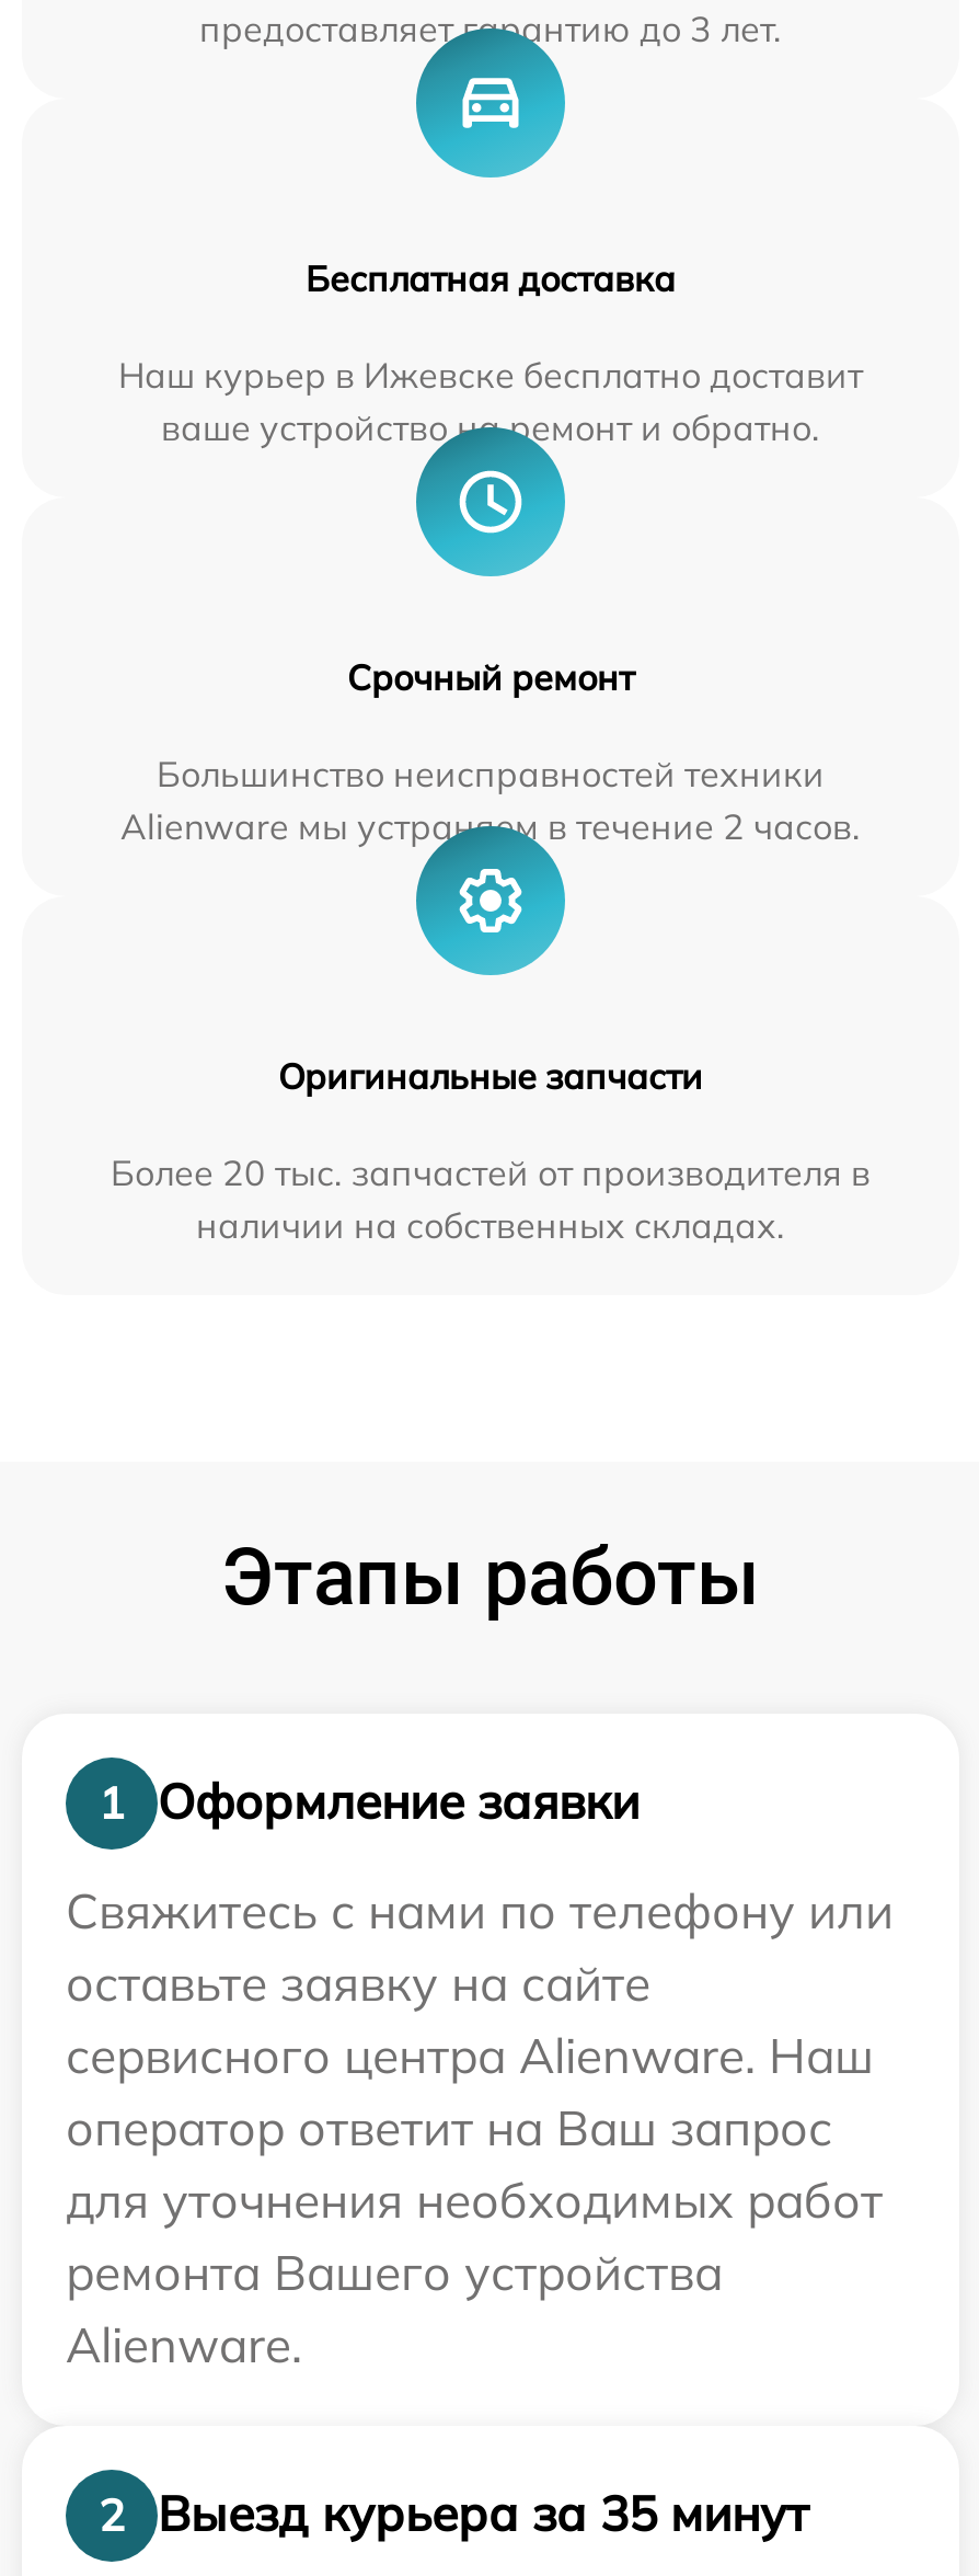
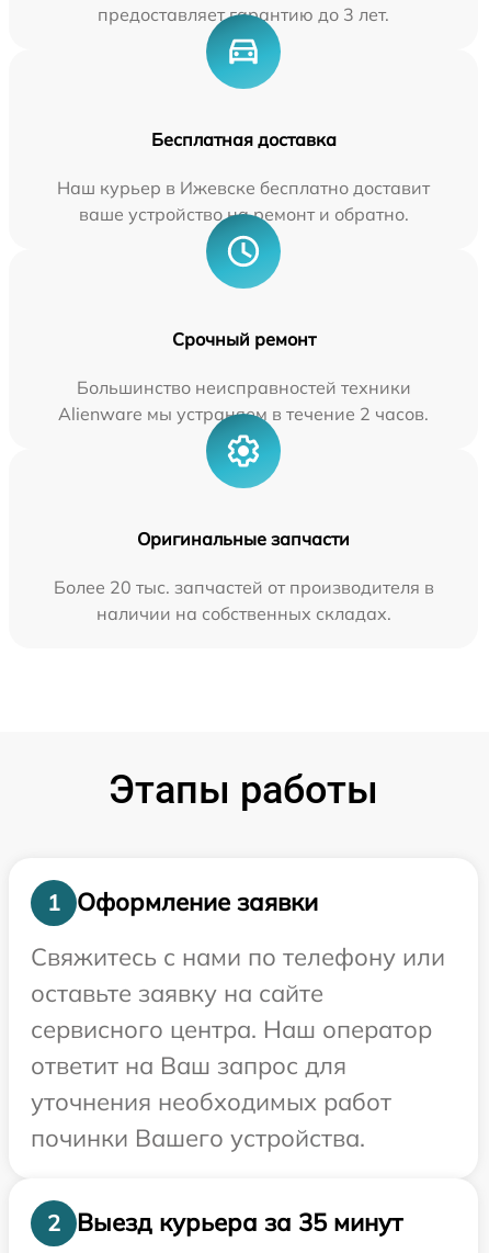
[66,2024,883,2375] сервисного центра Alienware. Наш | оператор ответит на Ваш запрос | для уточнения необходимых работ | ремонта Вашего устройства | Alienware. -> [31,1013,432,1153] сервисного центра. Наш оператор | ответит на Ваш запрос для | уточнения необходимых работ | починки Вашего устройства.

